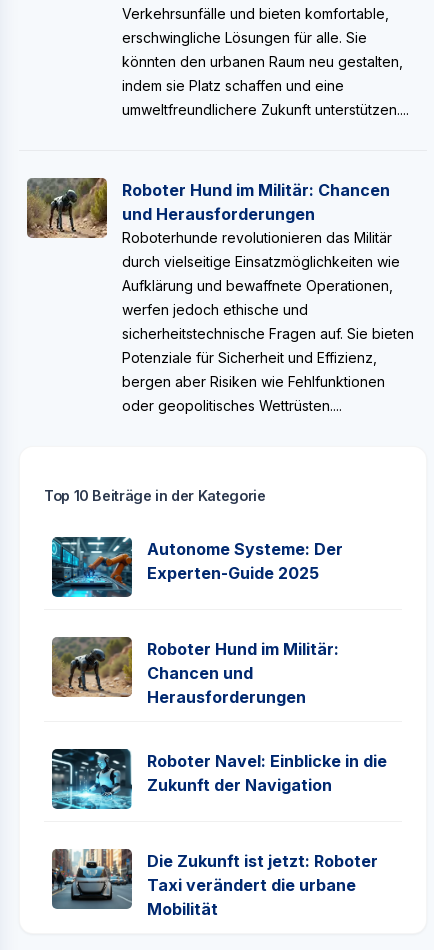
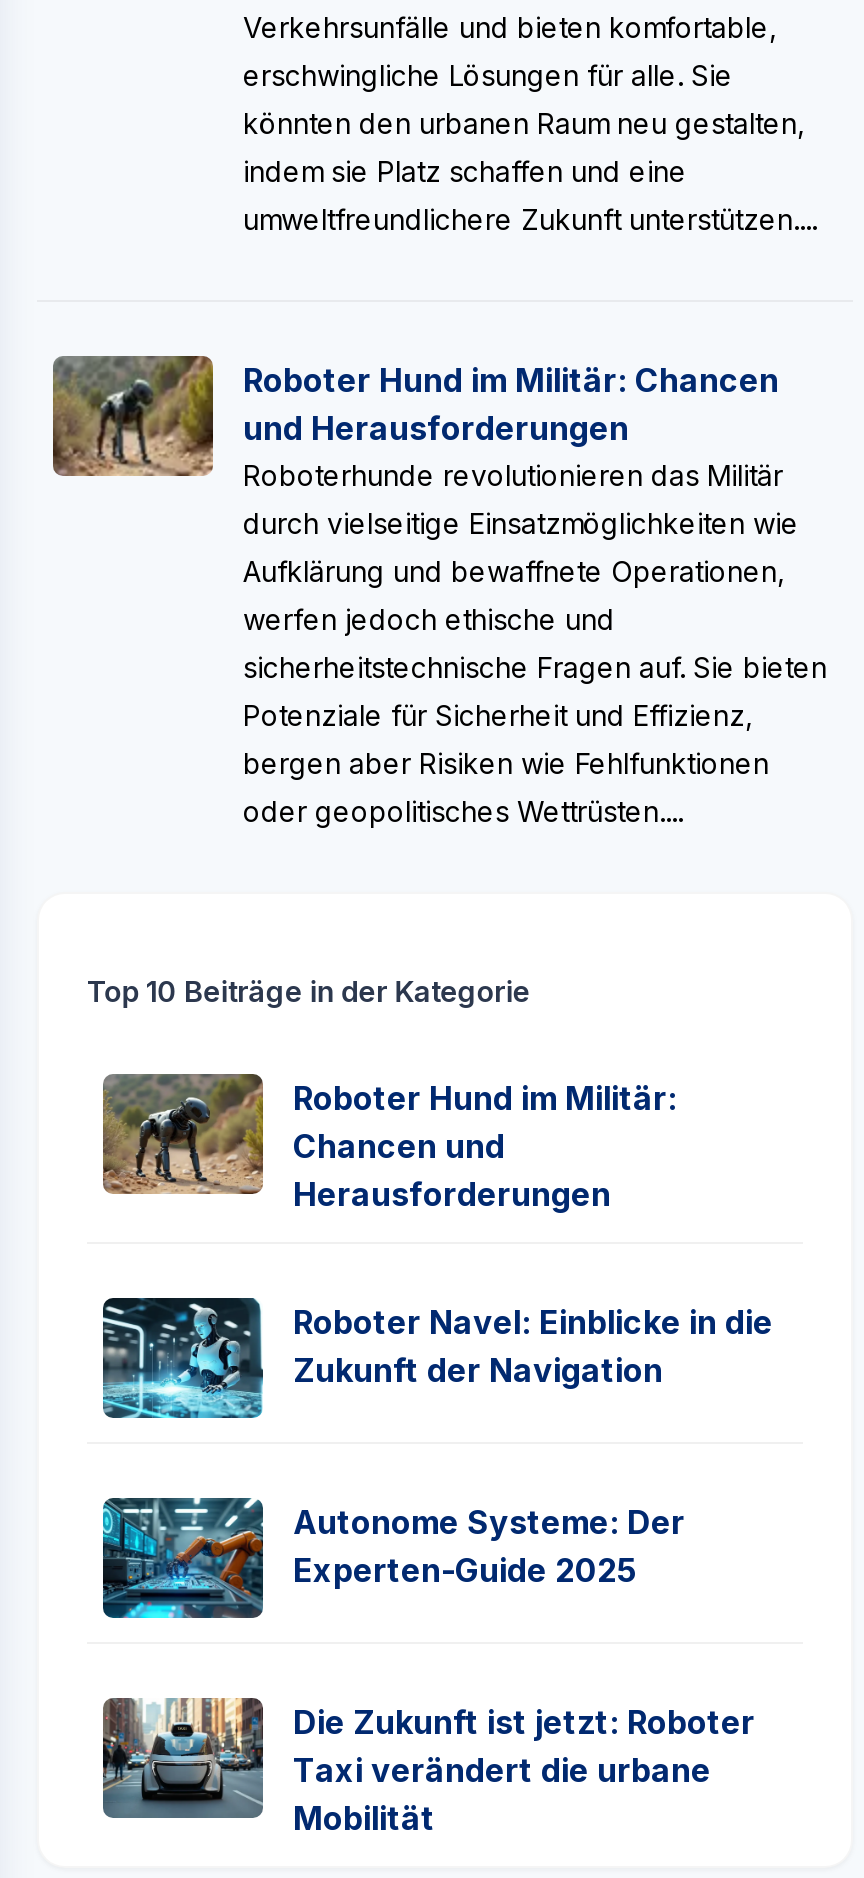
moved [51,536,343,598] -> [101,1496,685,1620]: [image] | Autonome Systeme: Der | Experten-Guide 2025
moved [50,635,387,795] -> [99,1070,773,1390]: [image] | Roboter Hund im Militär: | Chancen und | Herausforderungen | Roboter Navel: Einblicke in die | Zukunft der Navigation

